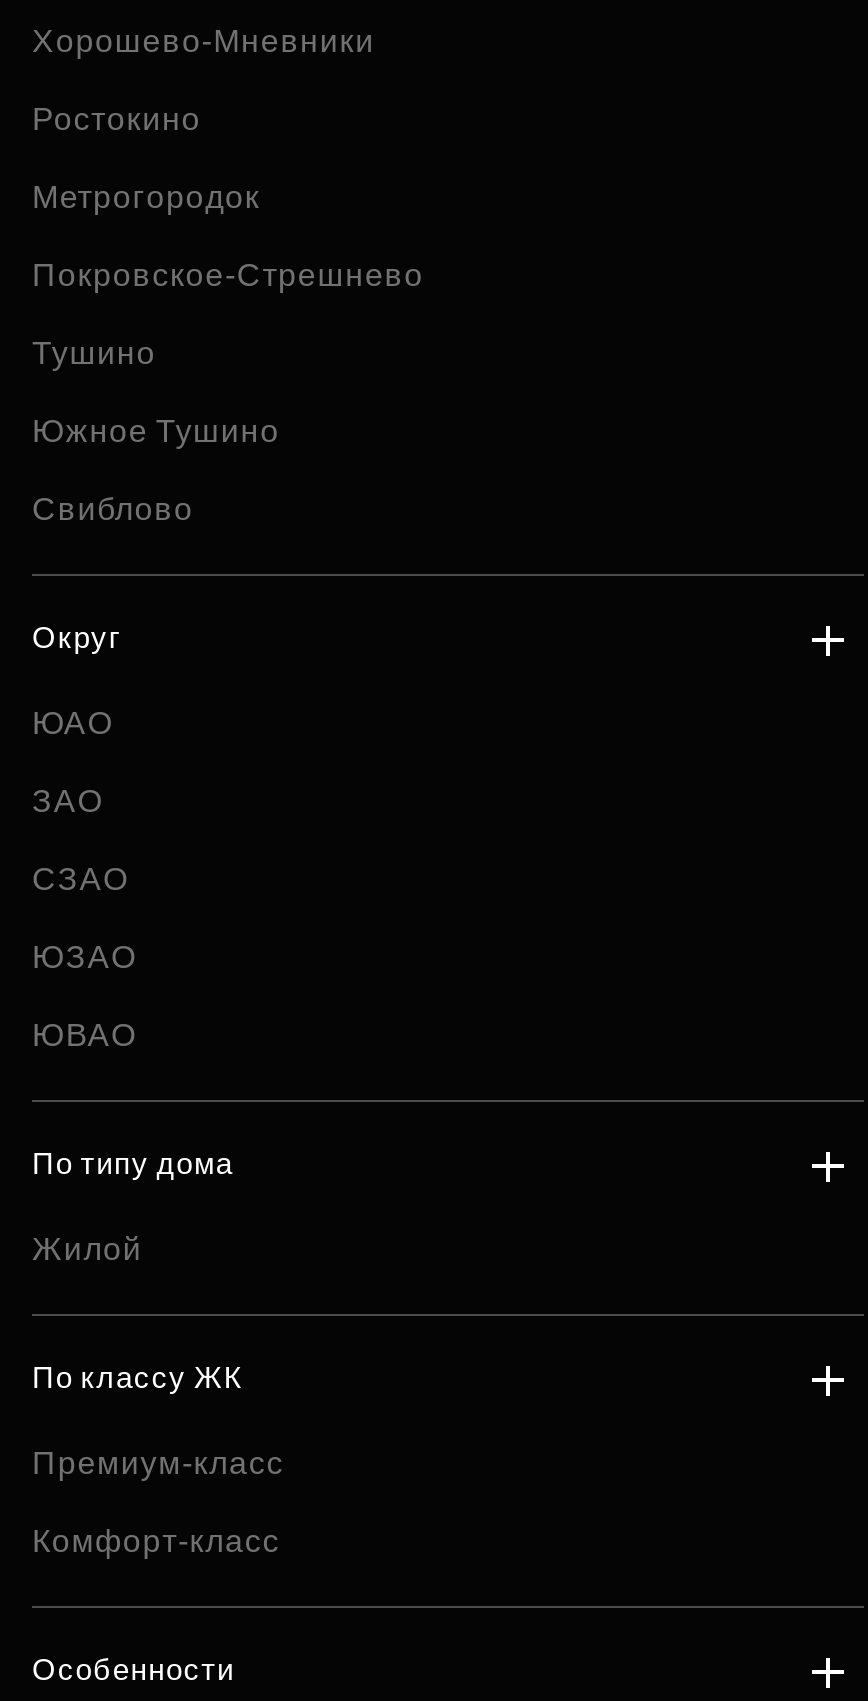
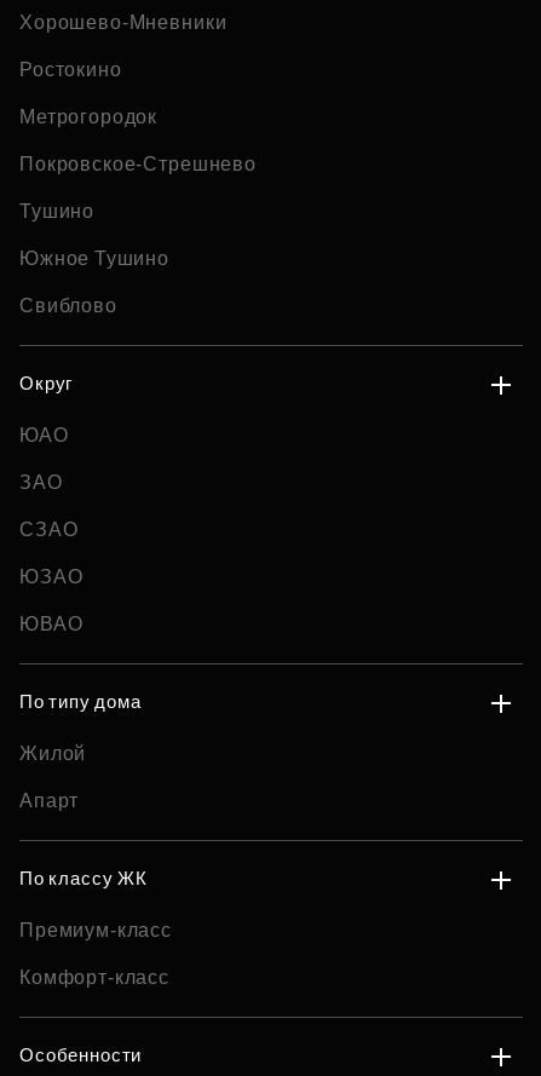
none -> [19,790,79,811] Апарт

